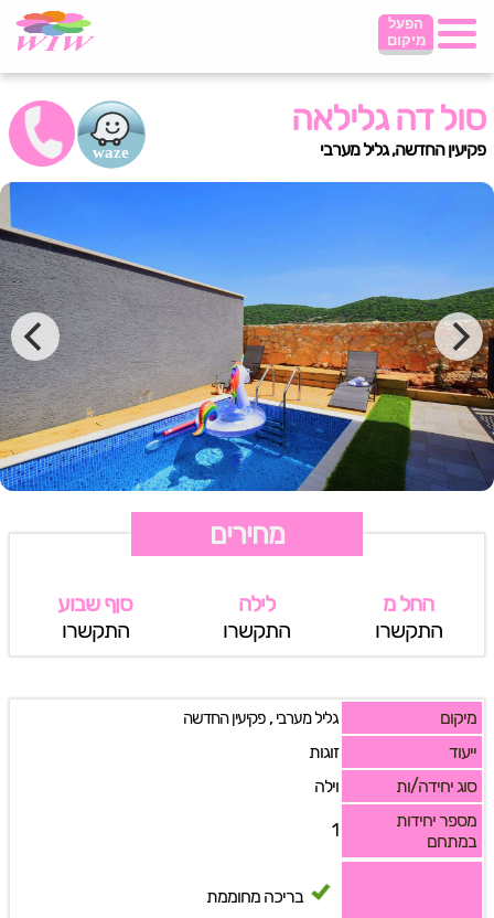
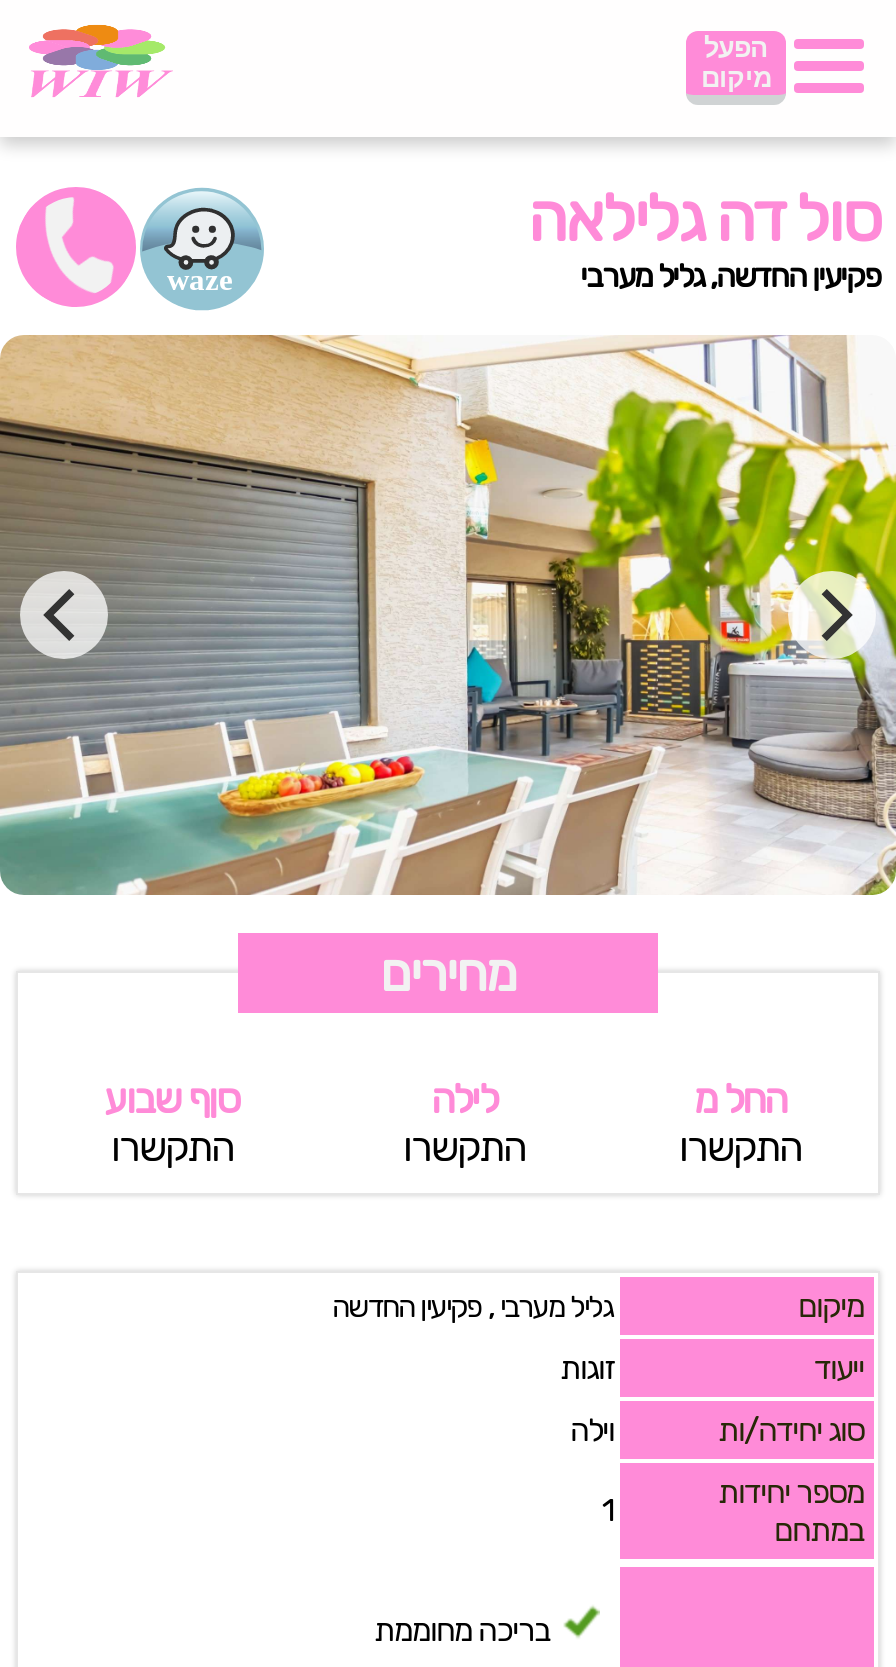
[3,181,491,492] [image] -> [6,333,890,897] [image]

